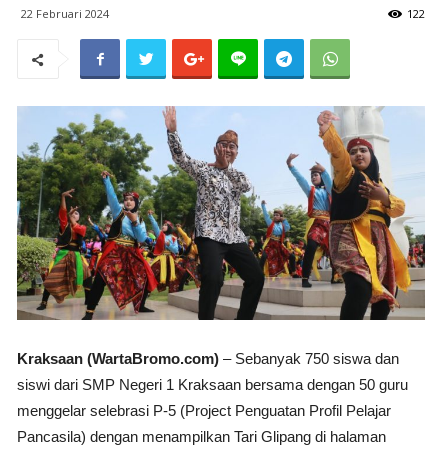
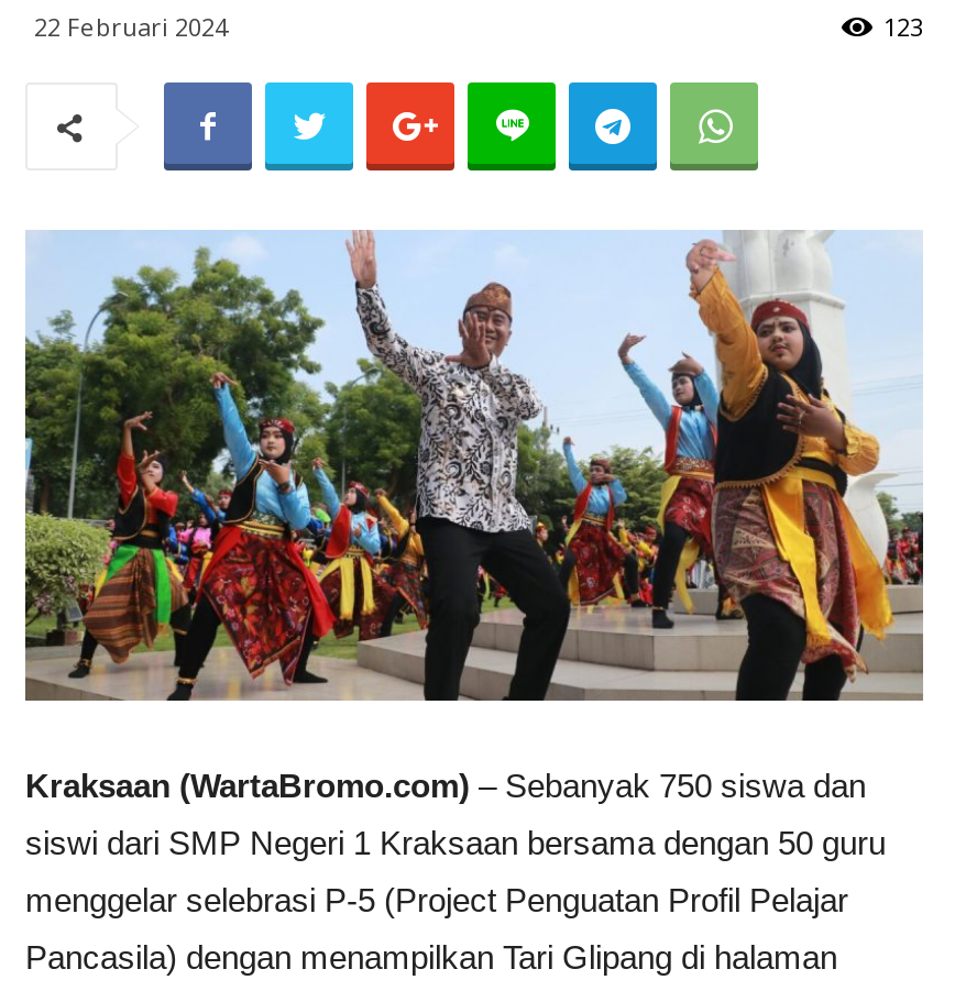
[407,6,425,21] 122 -> [883,10,923,43] 123

